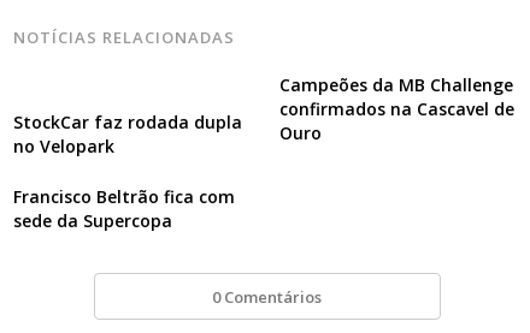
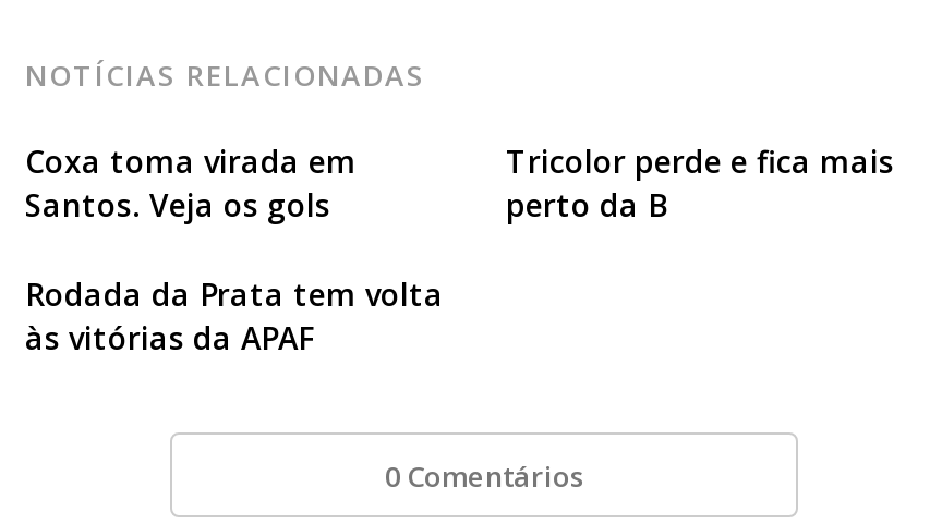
[279,73,514,144] Campeões da MB Challenge | confirmados na Cascavel de | Ouro -> [506,140,894,225] Tricolor perde e fica mais | perto da B
[14,111,243,158] StockCar faz rodada dupla | no Velopark -> [25,140,356,225] Coxa toma virada em | Santos. Veja os gols
[14,185,235,232] Francisco Beltrão fica com | sede da Supercopa -> [25,274,444,359] Rodada da Prata tem volta | às vitórias da APAF

